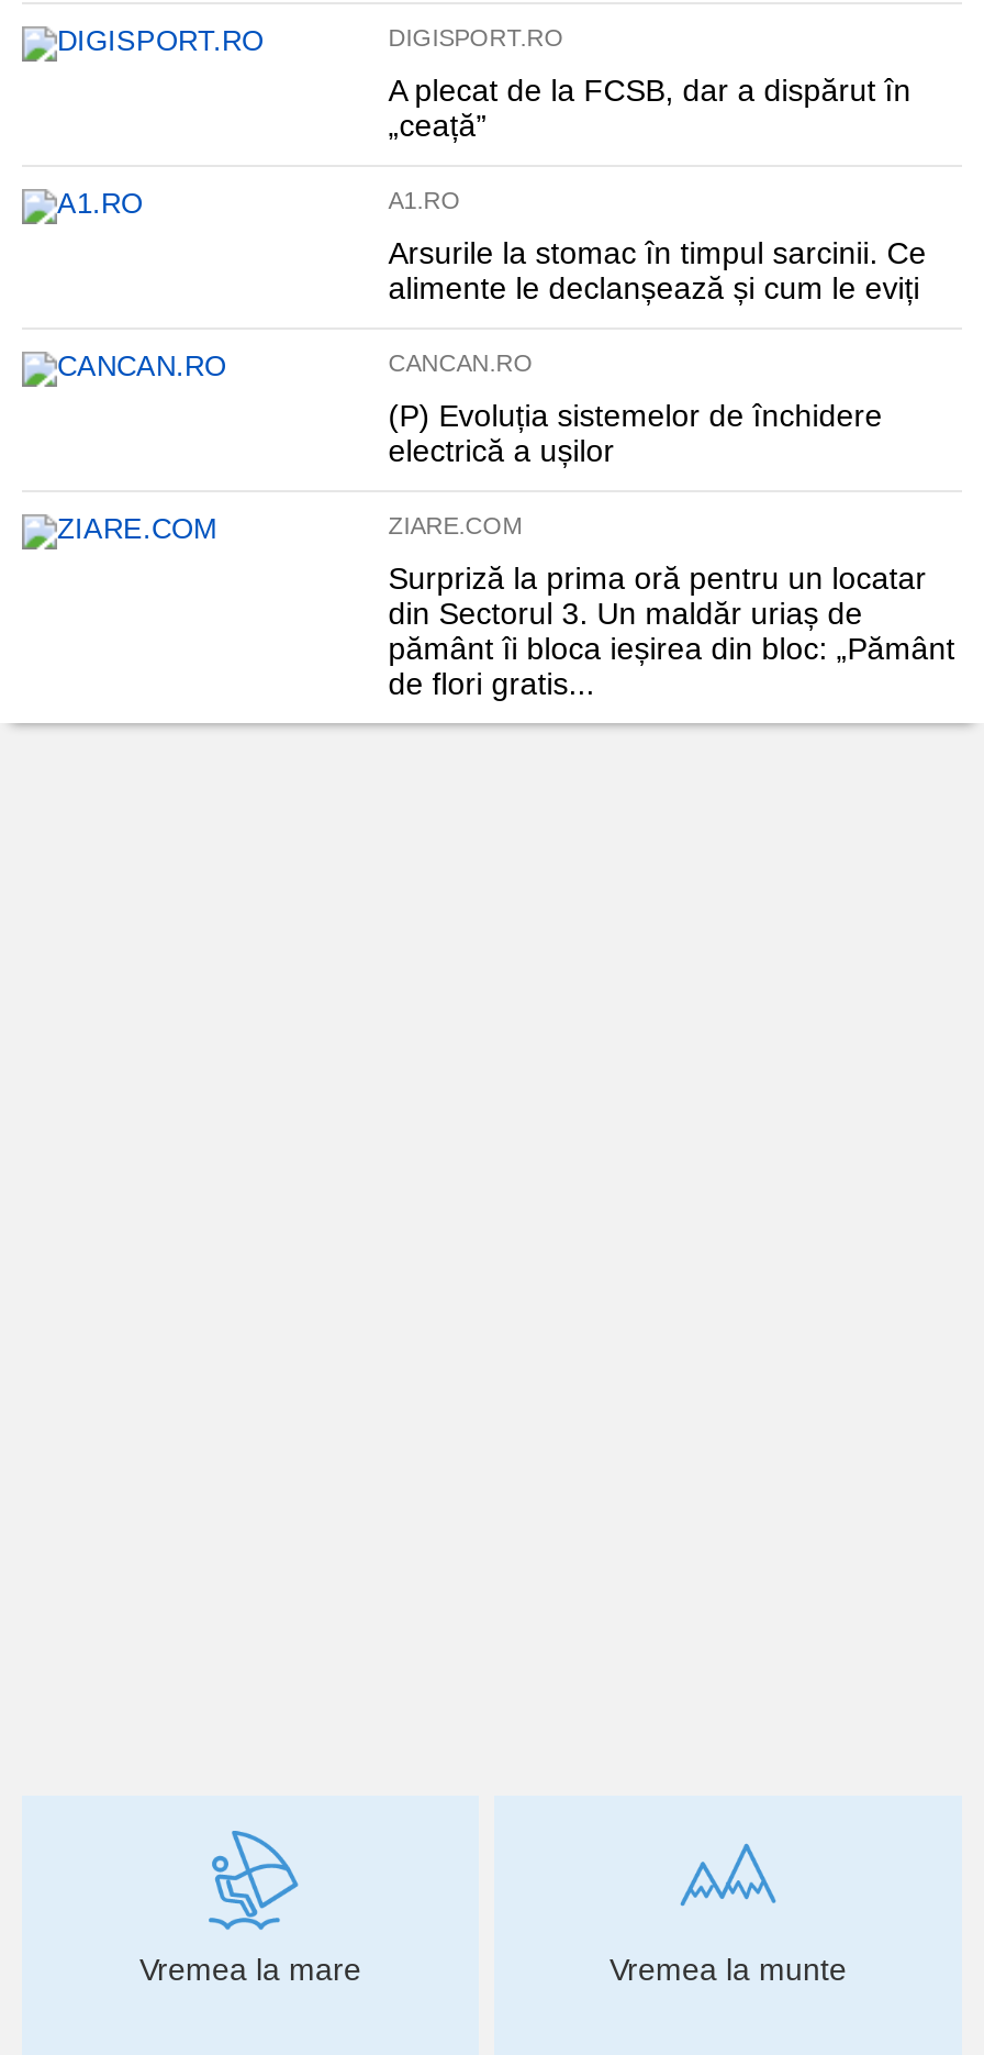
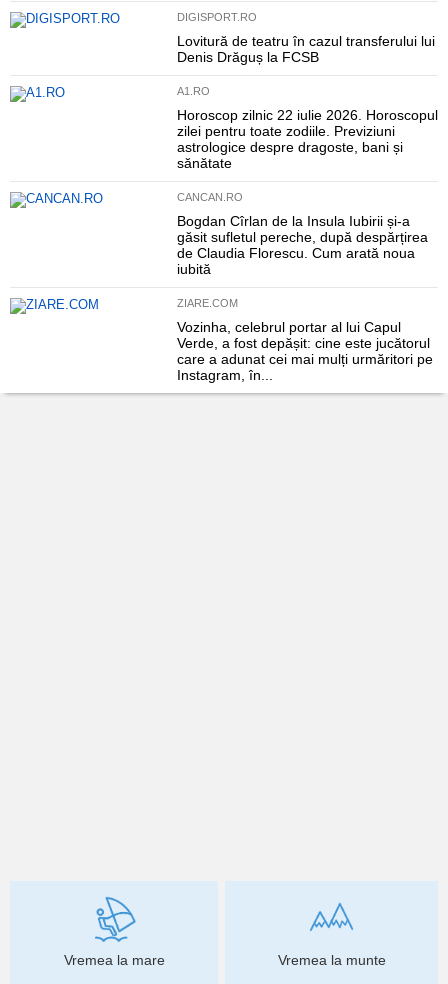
[388,73,911,143] A plecat de la FCSB, dar a dispărut în | „ceață” -> [177,33,435,65] Lovitură de teatru în cazul transferului lui | Denis Drăguș la FCSB
[388,235,926,306] Arsurile la stomac în timpul sarcinii. Ce | alimente le declanșează și cum le eviți -> [177,107,438,171] Horoscop zilnic 22 iulie 2026. Horoscopul | zilei pentru toate zodiile. Previziuni | astrologice despre dragoste, bani și | sănătate
[388,398,883,468] (P) Evoluția sistemelor de închidere | electrică a ușilor -> [177,213,428,277] Bogdan Cîrlan de la Insula Iubirii și-a | găsit sufletul pereche, după despărțirea | de Claudia Florescu. Cum arată noua | iubită
[388,560,955,701] Surpriză la prima oră pentru un locatar | din Sectorul 3. Un maldăr uriaș de | pământ îi bloca ieșirea din bloc: „Pământ | de flori gratis... -> [177,319,433,383] Vozinha, celebrul portar al lui Capul | Verde, a fost depășit: cine este jucătorul | care a adunat cei mai mulți urmăritori pe | Instagram, în...

